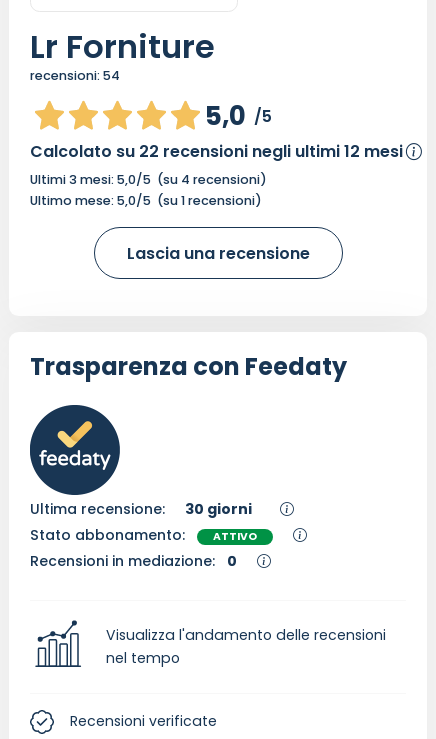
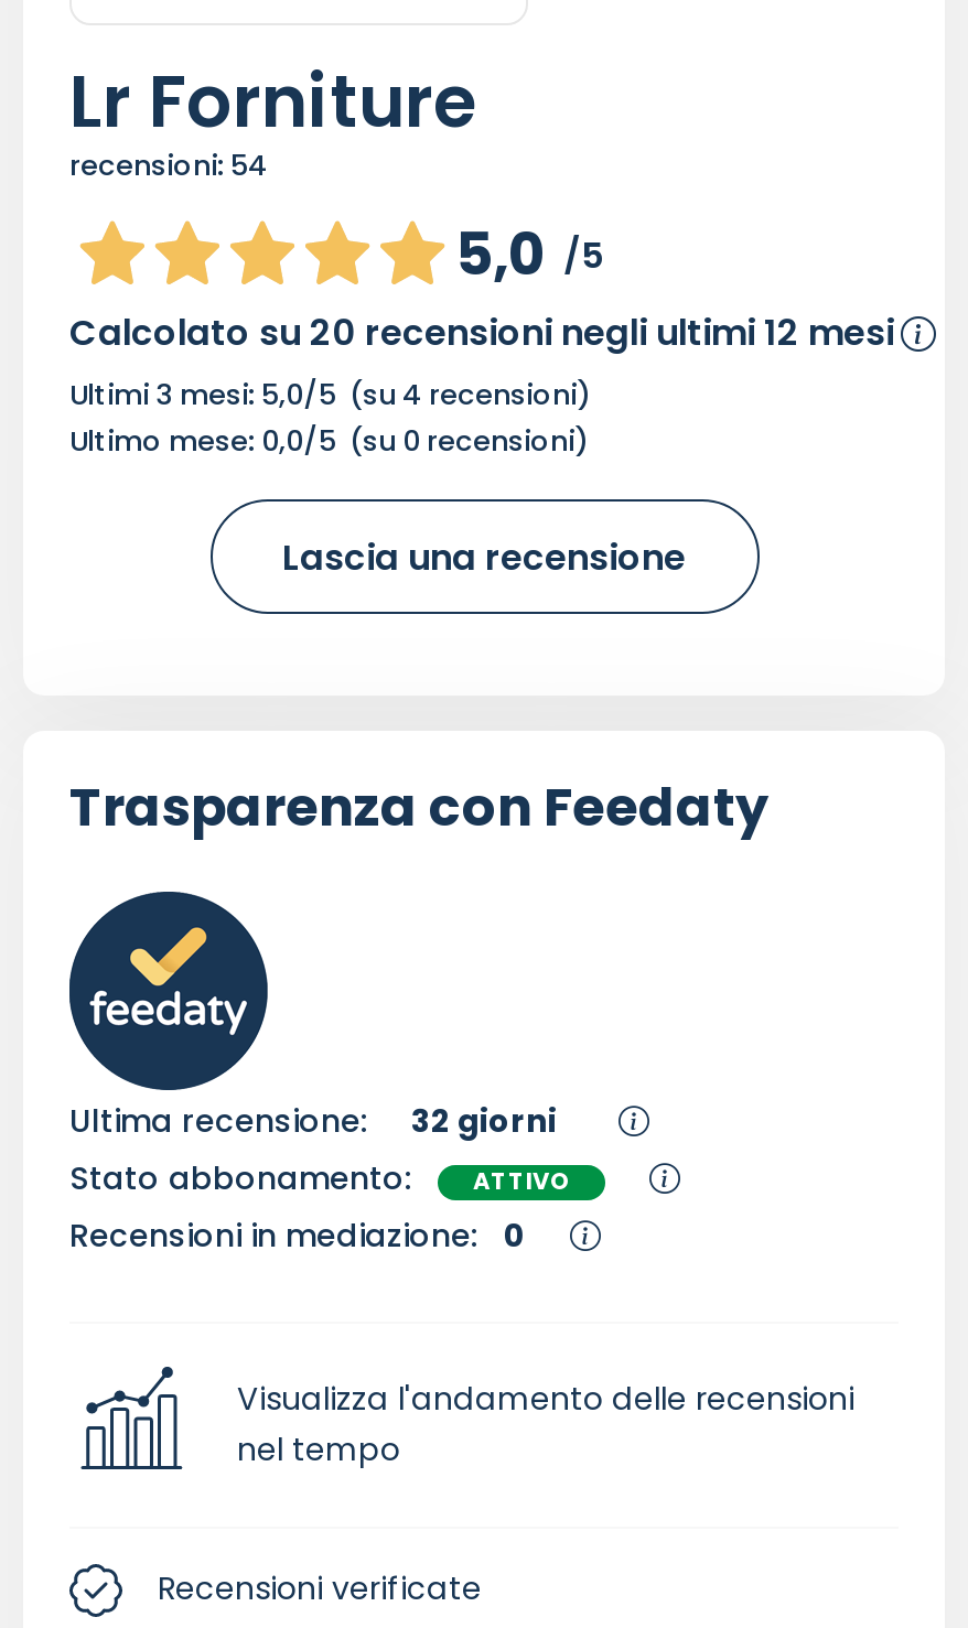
[30,140,403,163] Calcolato su 22 recensioni negli ultimi 12 mesi -> [69,308,894,359] Calcolato su 20 recensioni negli ultimi 12 mesi
[30,192,262,209] Ultimo mese: 5,0/5 (su 1 recensioni) -> [69,423,590,460] Ultimo mese: 0,0/5 (su 0 recensioni)
[30,499,252,519] Ultima recensione: 30 giorni -> [69,1099,557,1143] Ultima recensione: 32 giorni

